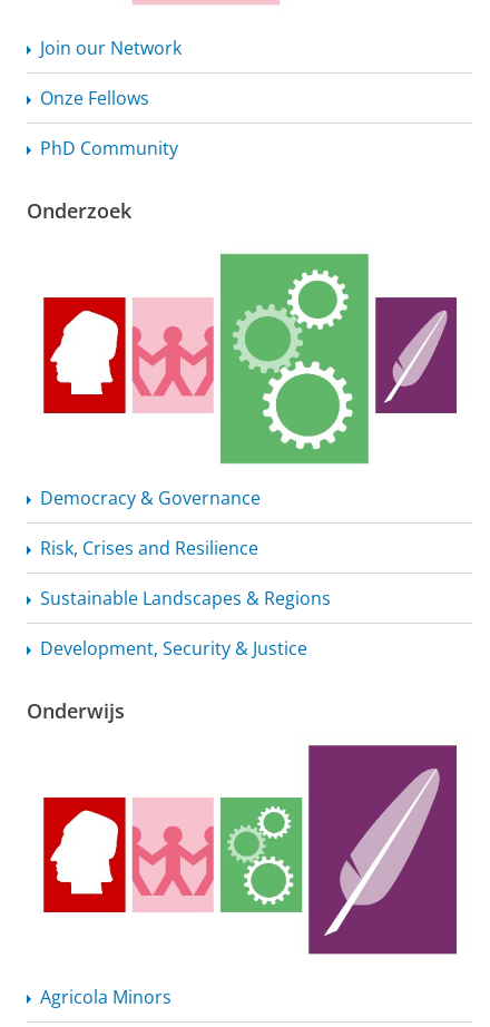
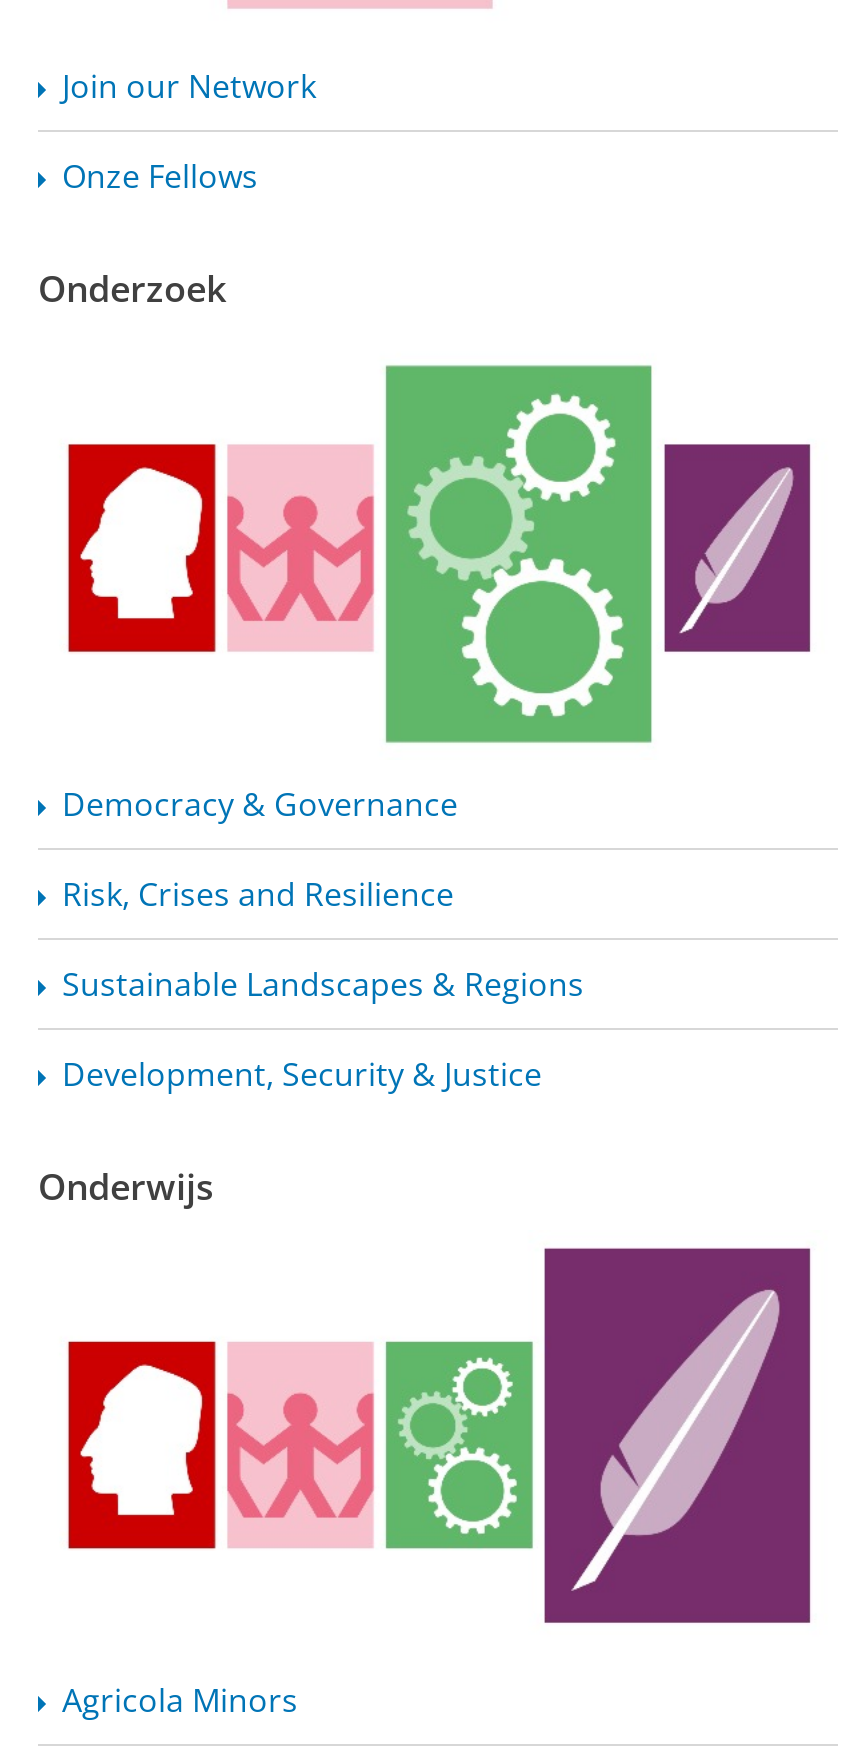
[40,136,178,161] PhD Community -> none

